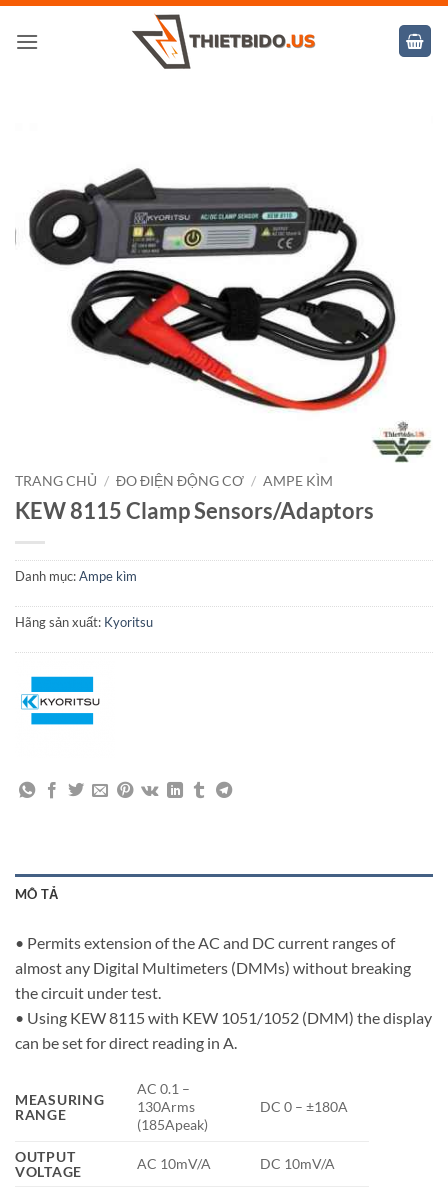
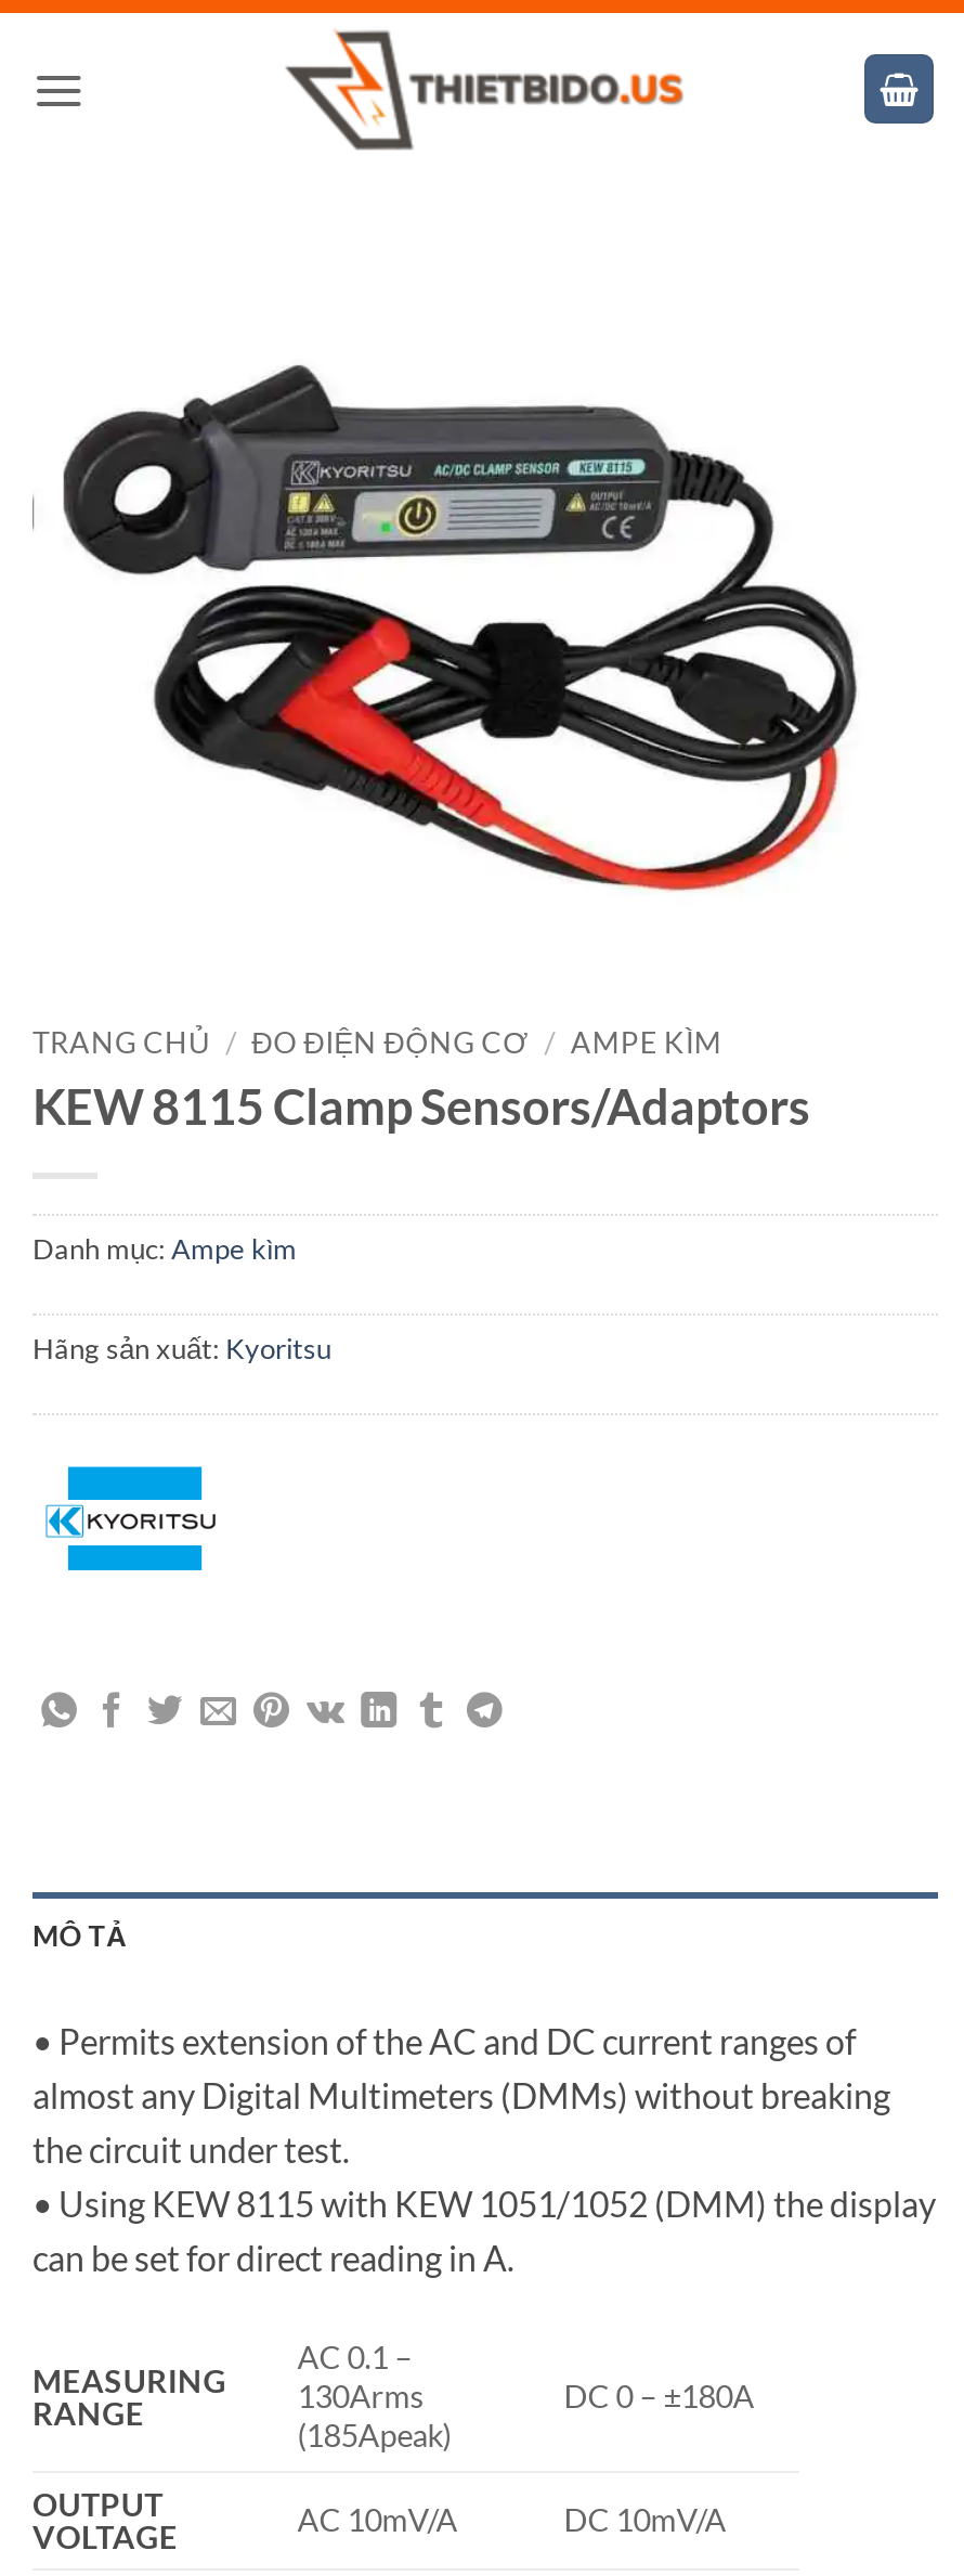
[372,421,431,463] [image] -> none

